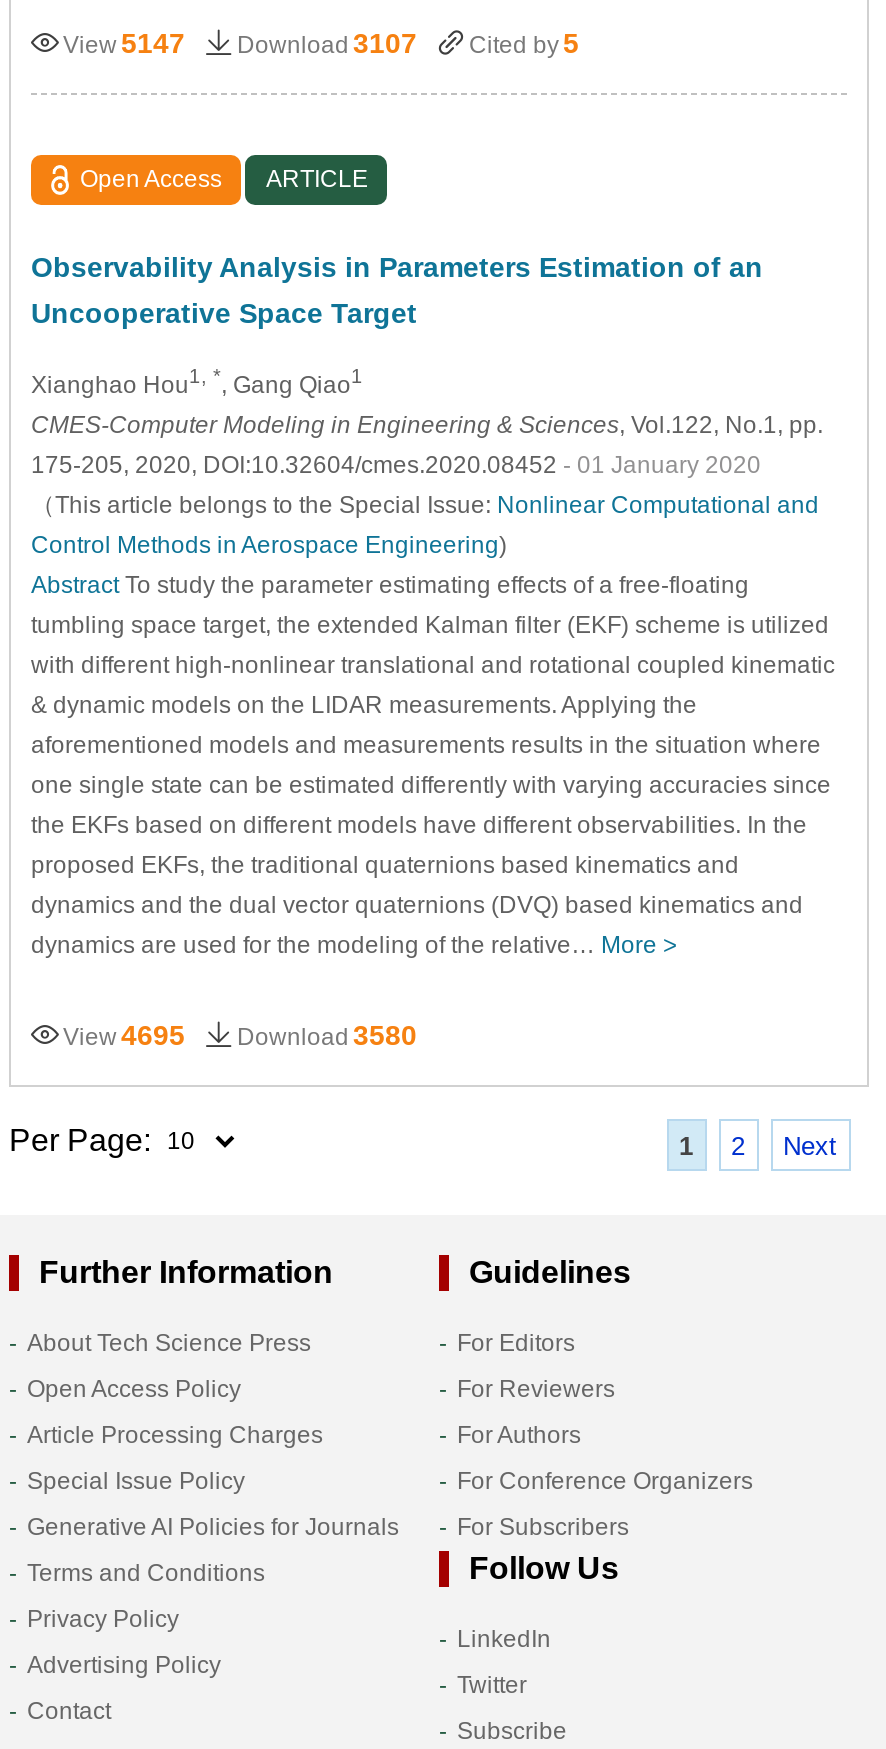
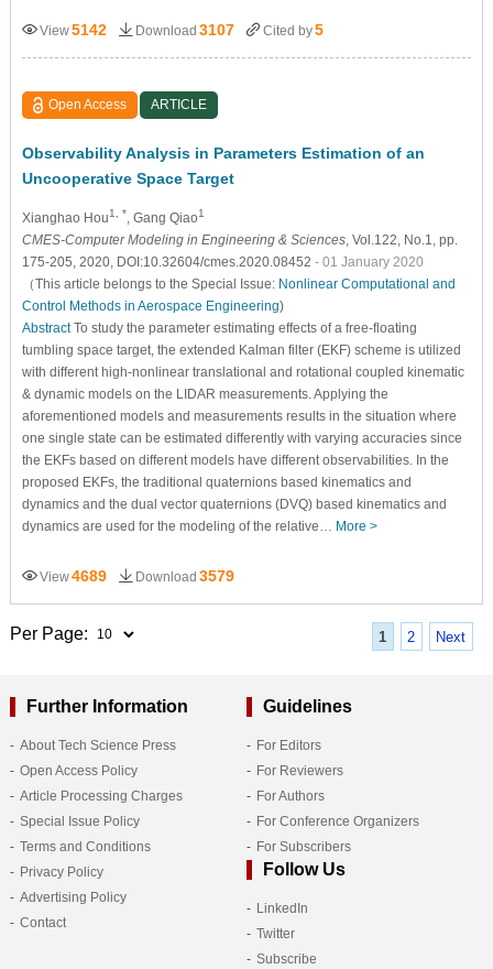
[63,26,579,58] View 5147 Download 3107 Cited by 5 -> [40,20,324,38] View 5142 Download 3107 Cited by 5
[63,1018,185,1050] View 4695 -> [40,567,107,584] View 4689
[237,1018,417,1050] Download 3580 -> [135,567,234,584] Download 3579
[27,1512,399,1540] Generative AI Policies for Journals -> none
moved [27,1558,265,1724] -> [20,839,151,930]: Terms and Conditions | Privacy Policy | Advertising Policy | Contact

